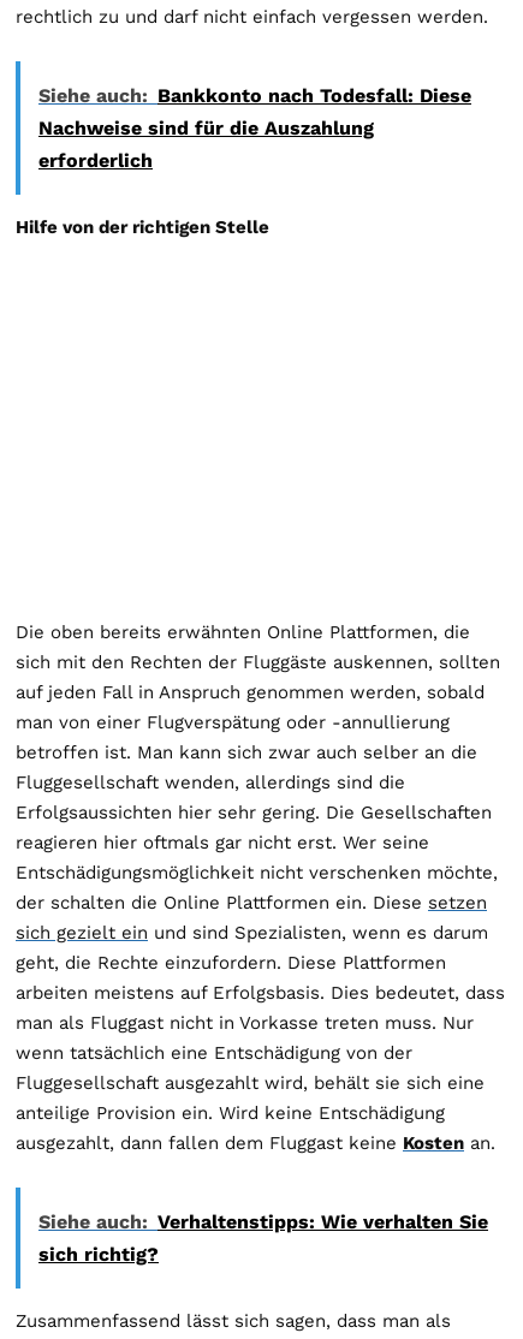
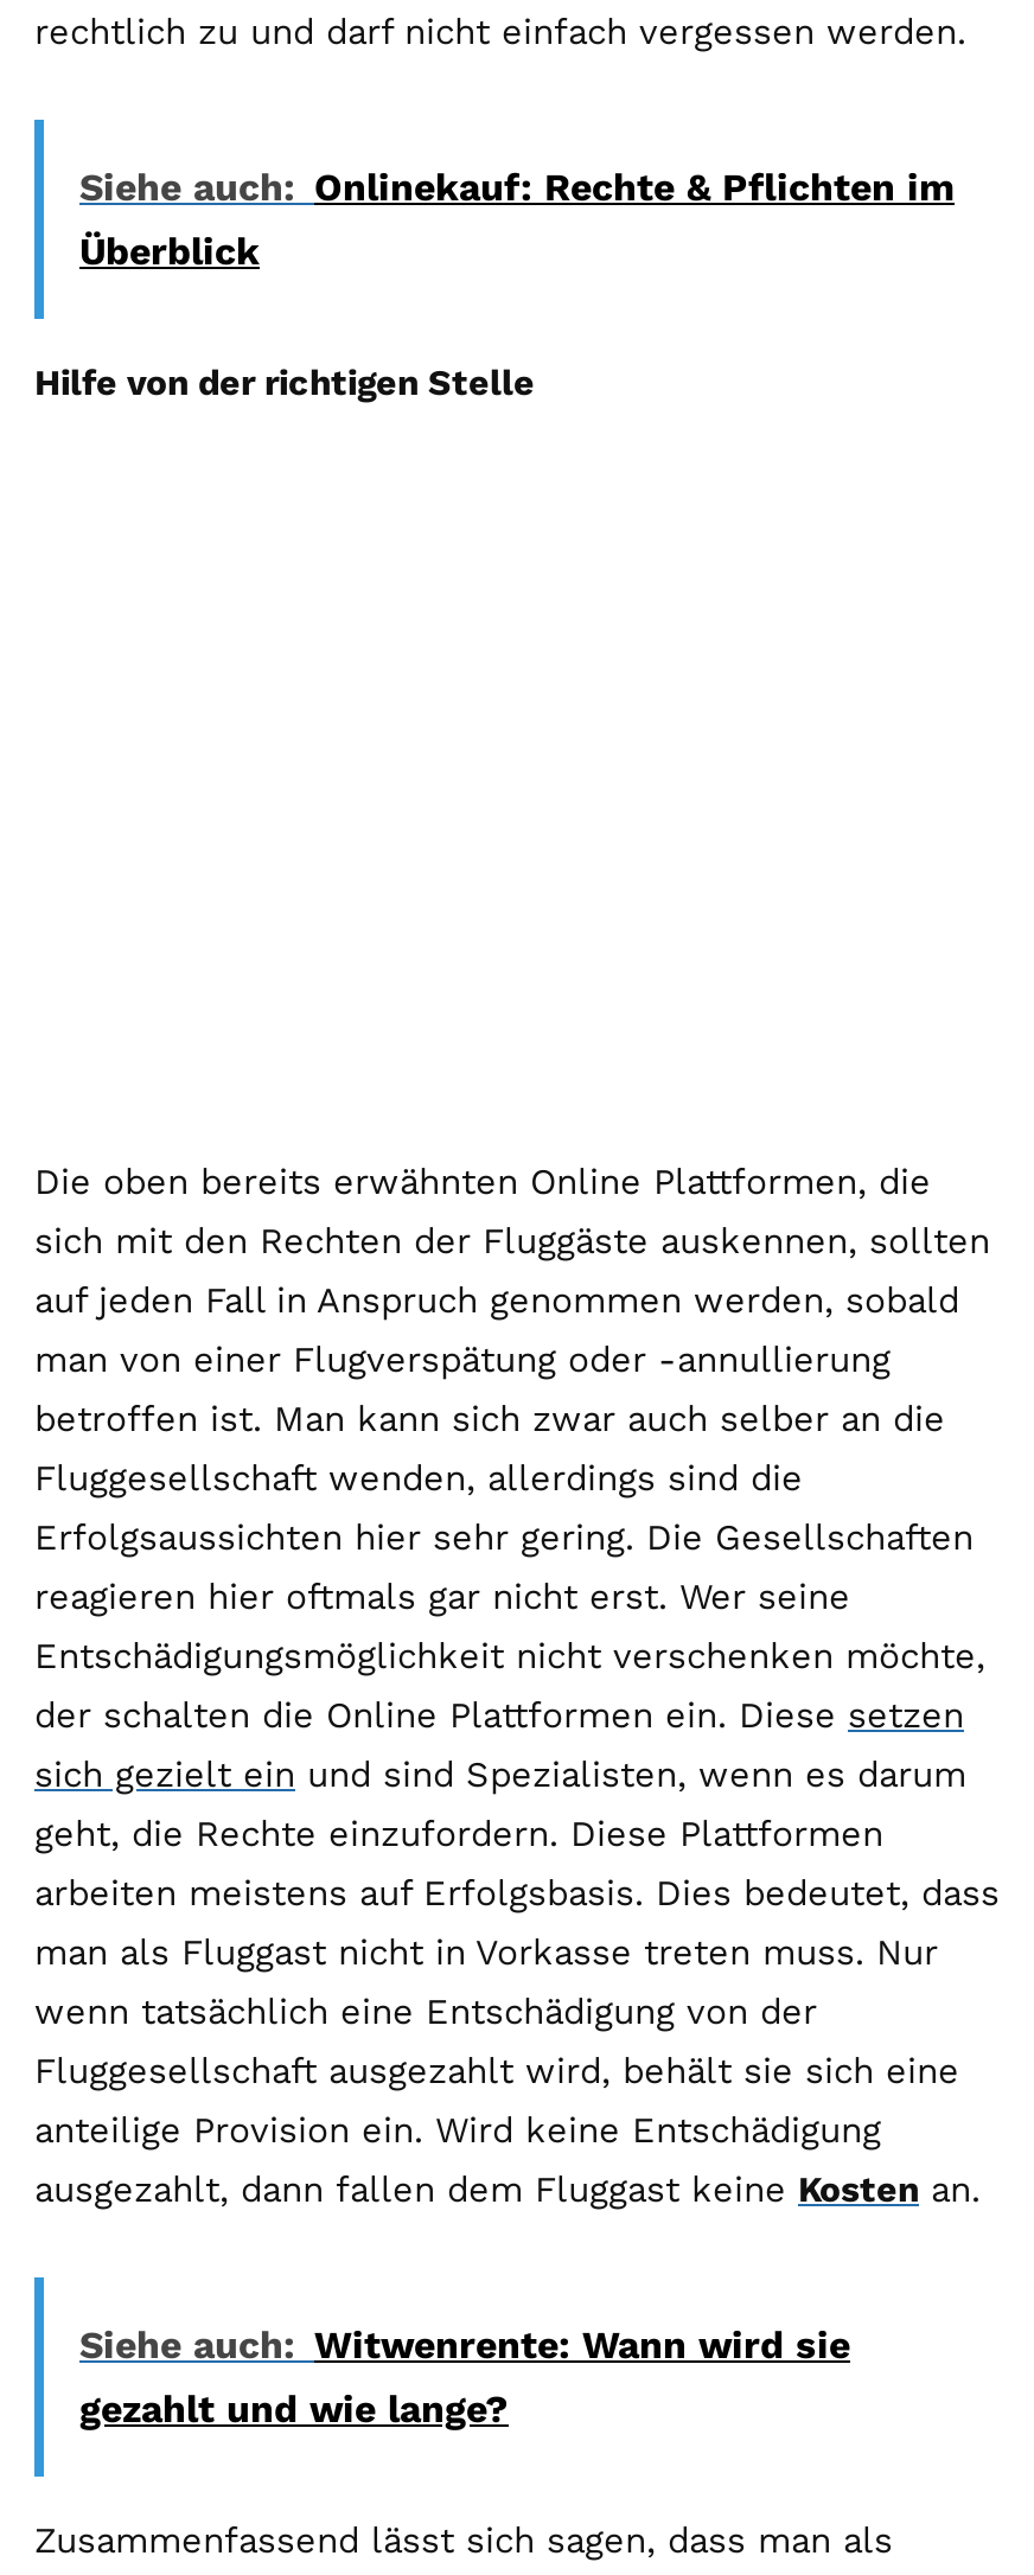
[38,84,471,172] Siehe auch: Bankkonto nach Todesfall: Diese | Nachweise sind für die Auszahlung | erforderlich -> [79,166,955,275] Siehe auch: Onlinekauf: Rechte & Pflichten im | Überblick
[38,1211,488,1266] Siehe auch: Verhaltenstipps: Wie verhalten Sie | sich richtig? -> [79,2323,850,2432] Siehe auch: Witwenrente: Wann wird sie | gezahlt und wie lange?

